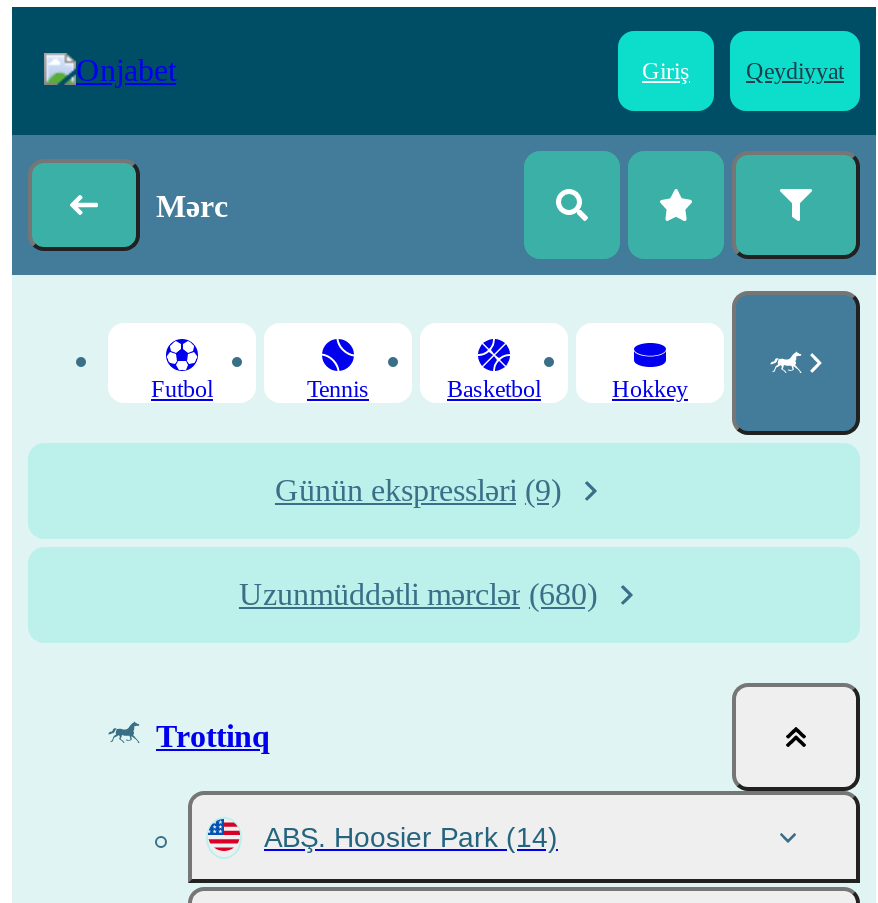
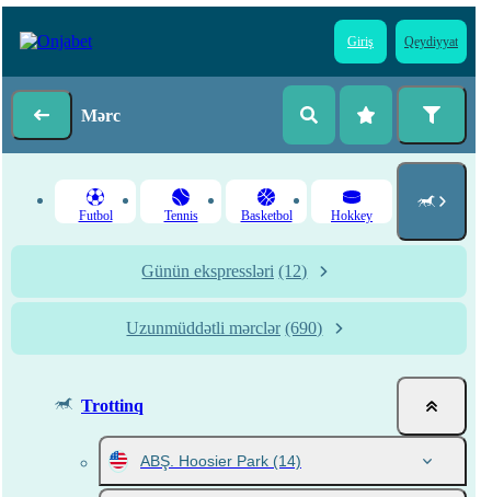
[275,473,561,507] Günün ekspressləri (9) -> [142,262,307,280] Günün ekspressləri (12)
[239,577,597,611] Uzunmüddətli mərclər (680) -> [127,319,323,337] Uzunmüddətli mərclər (690)

